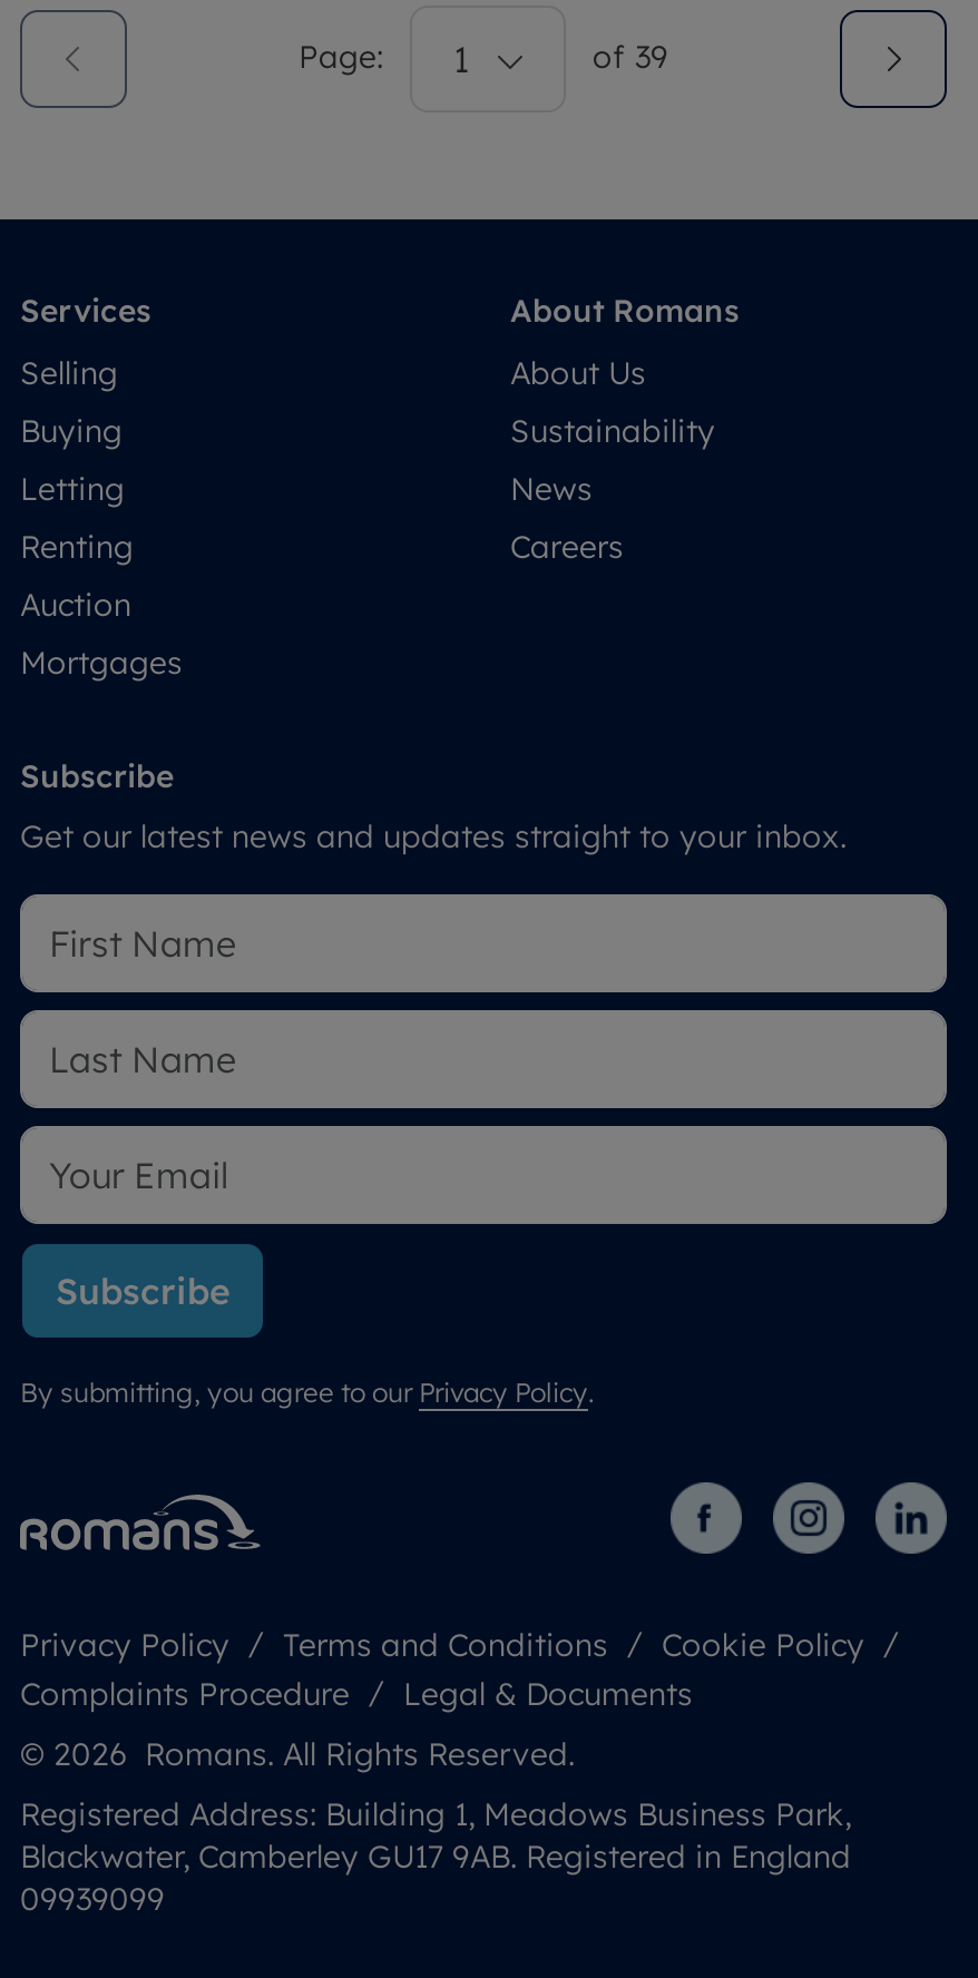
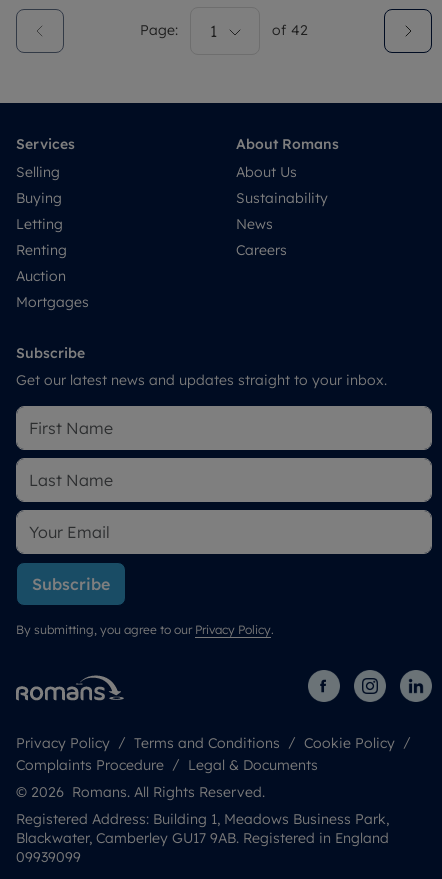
[593,37,668,77] of 39 -> [272,21,308,39] of 42

